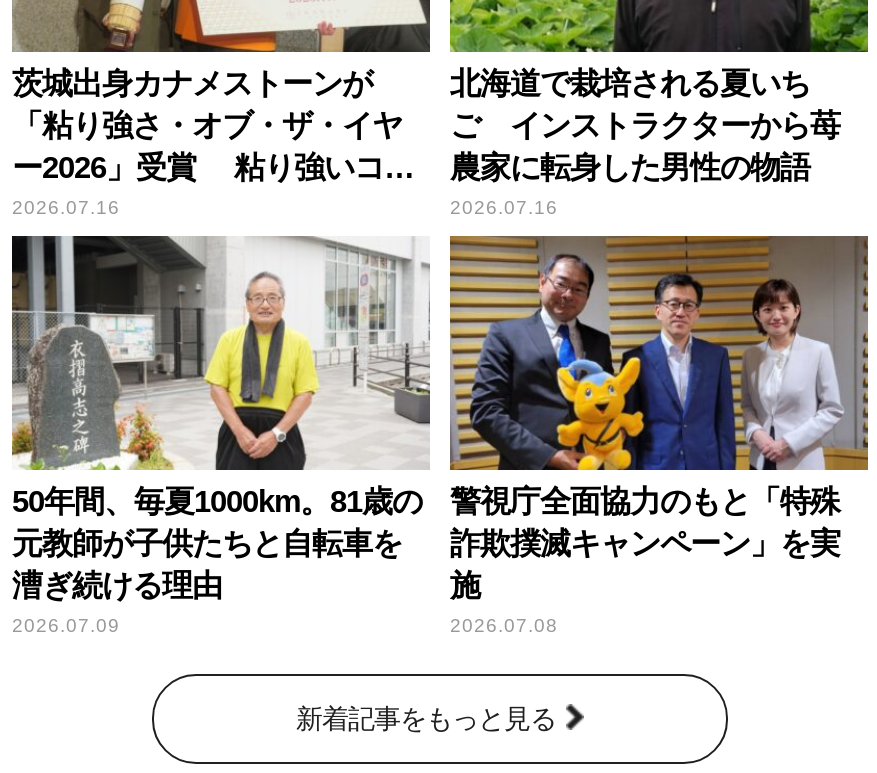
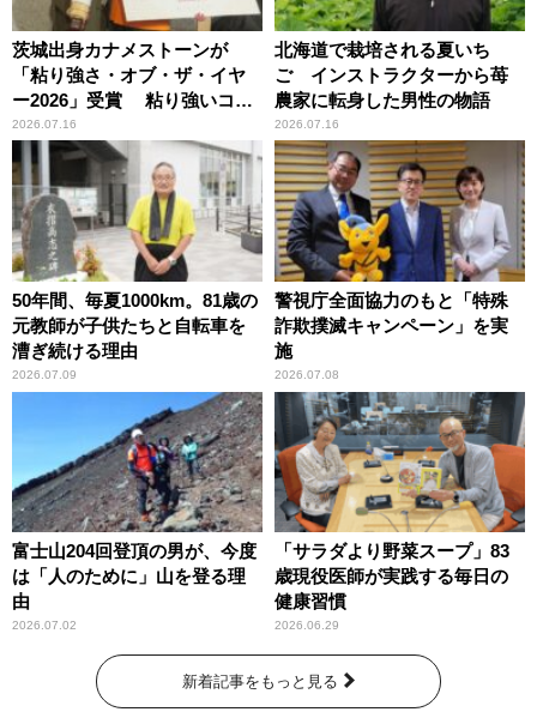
none -> [11,391,264,632] [image] | 富士山204回登頂の男が、今度 | は「人のために」山を登る理 | 由 | 2026.07.02
none -> [273,391,525,632] [image] | 「サラダより野菜スープ」83 | 歳現役医師が実践する毎日の | 健康習慣 | 2026.06.29

